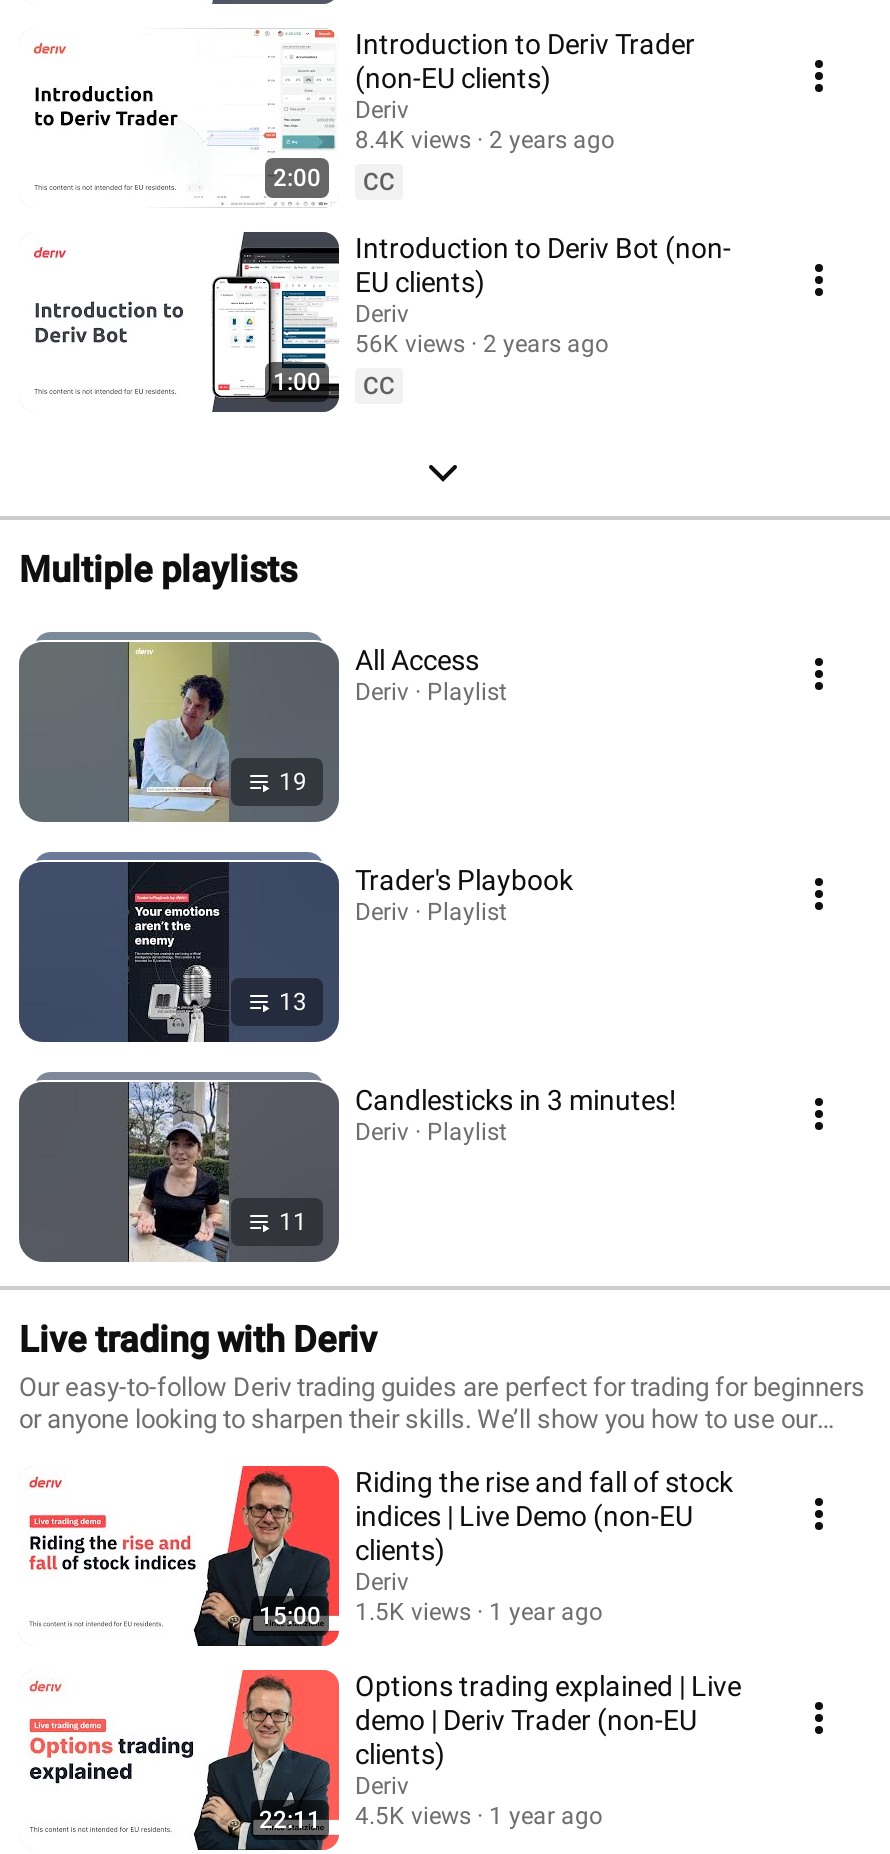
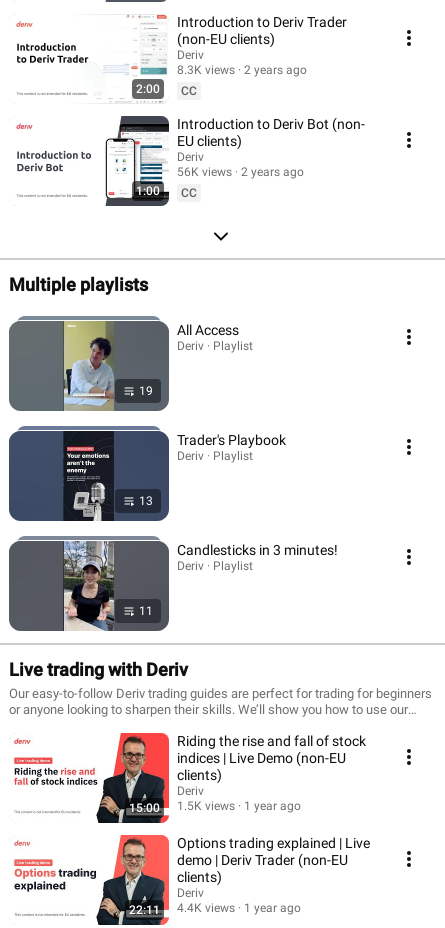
[355,126,615,154] 8.4K views 2 years ago -> [177,63,307,77] 8.3K views 2 years ago
[259,1802,603,1834] 22:11 4.5K views 1 year ago -> [129,901,301,917] 22:11 4.4K views 1 year ago

